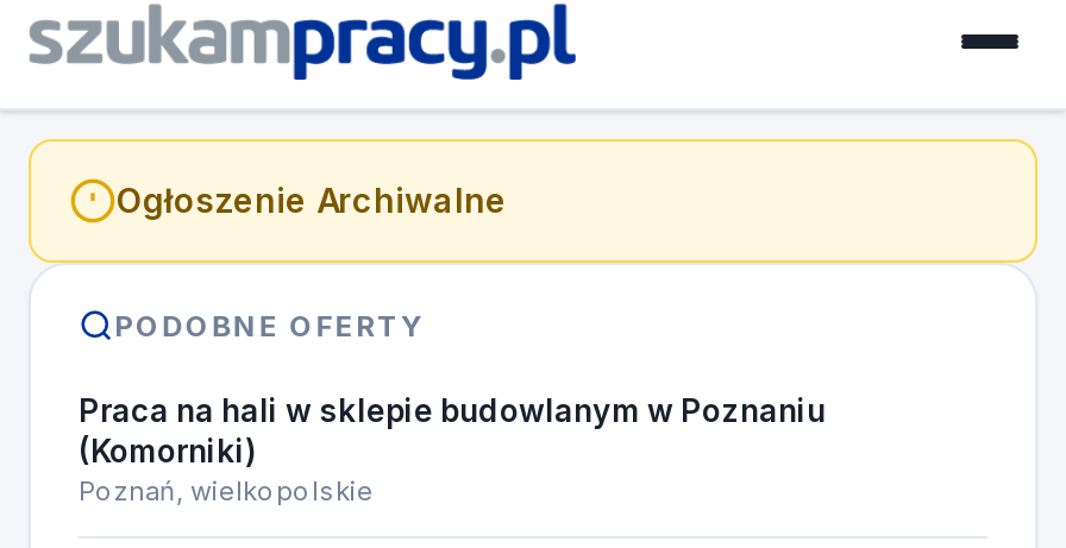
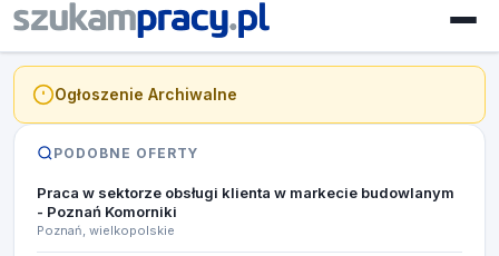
[79,391,826,470] Praca na hali w sklepie budowlanym w Poznaniu | (Komorniki) -> [37,184,454,220] Praca w sektorze obsługi klienta w markecie budowlanym | - Poznań Komorniki

